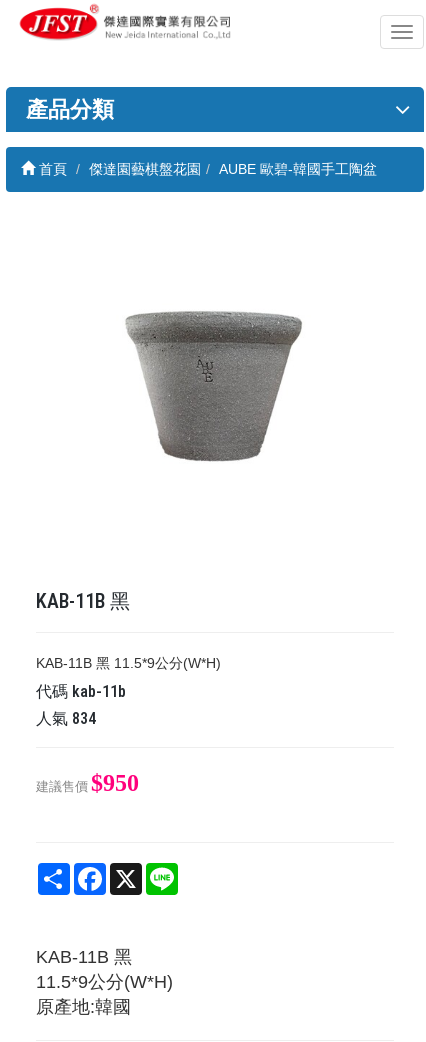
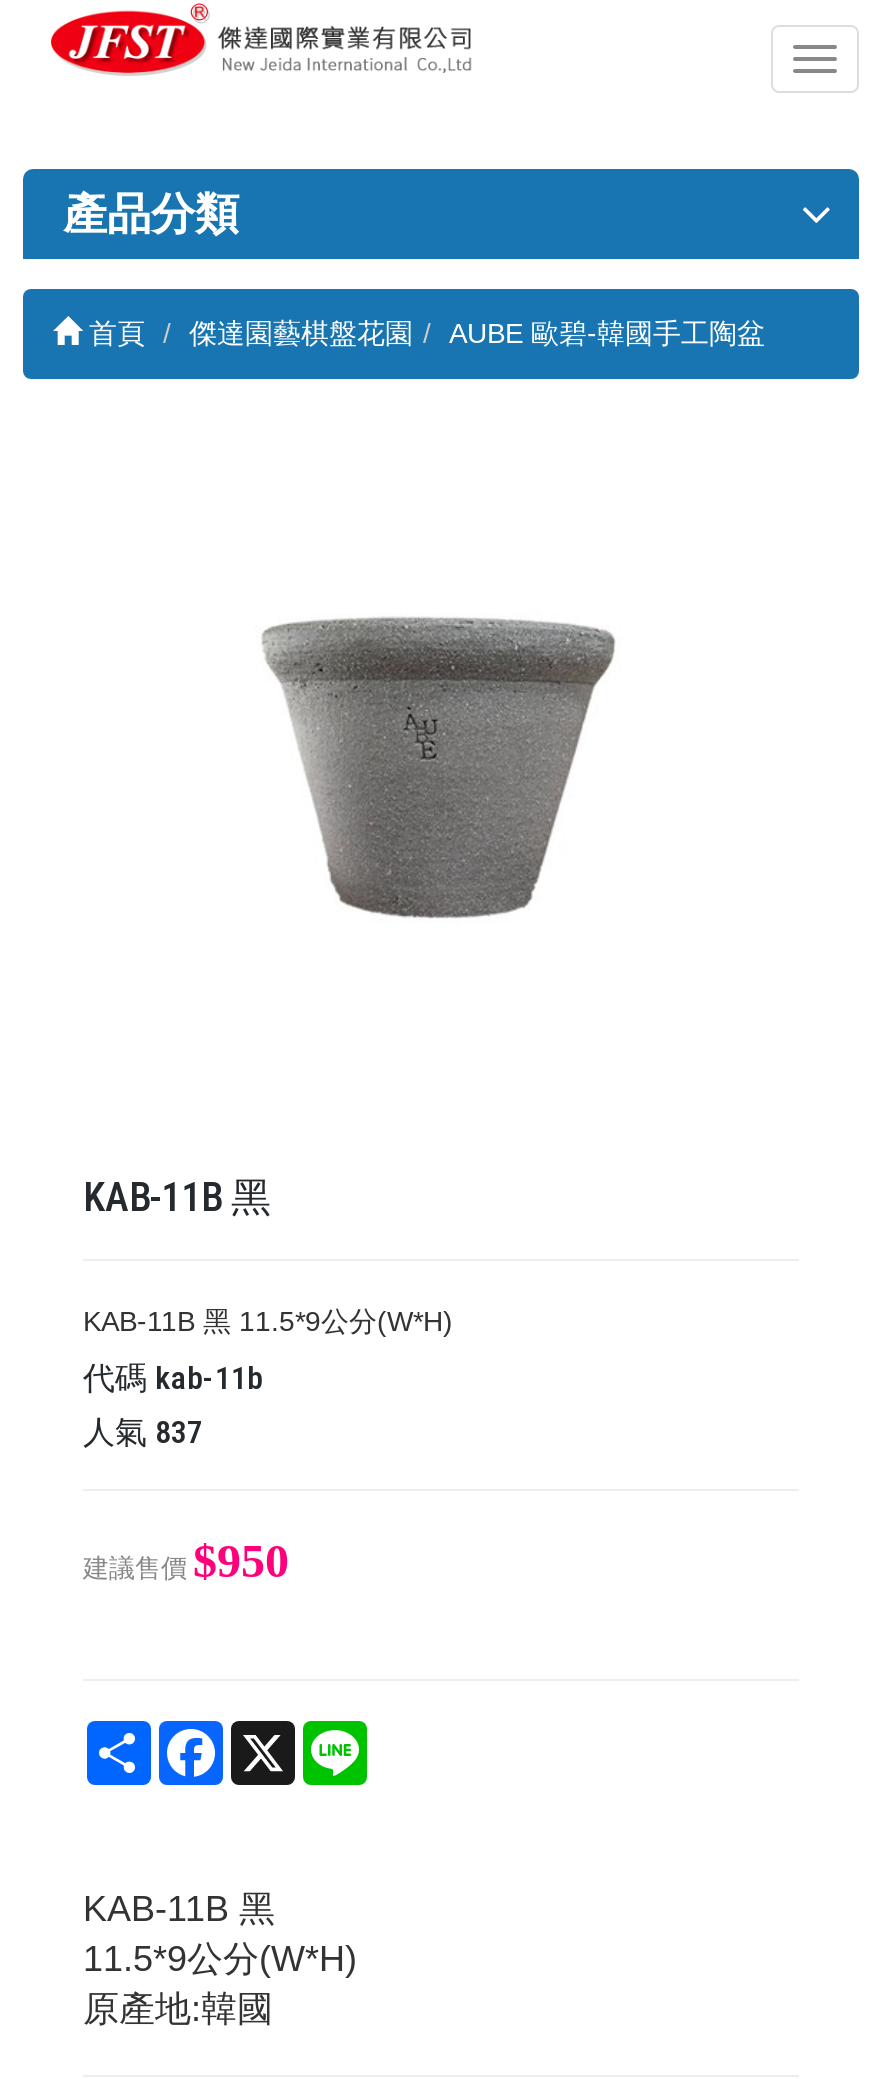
[36,709,96,728] 人氣834 -> [83,1413,203,1451] 人氣837

